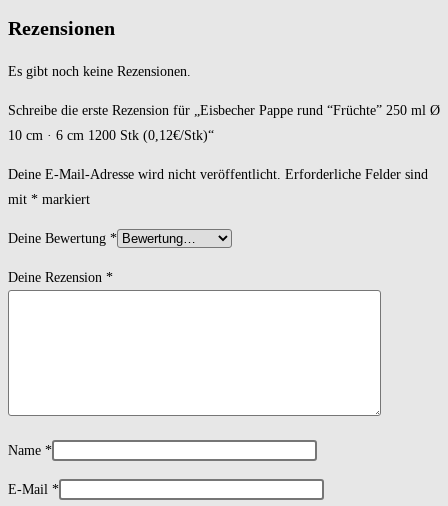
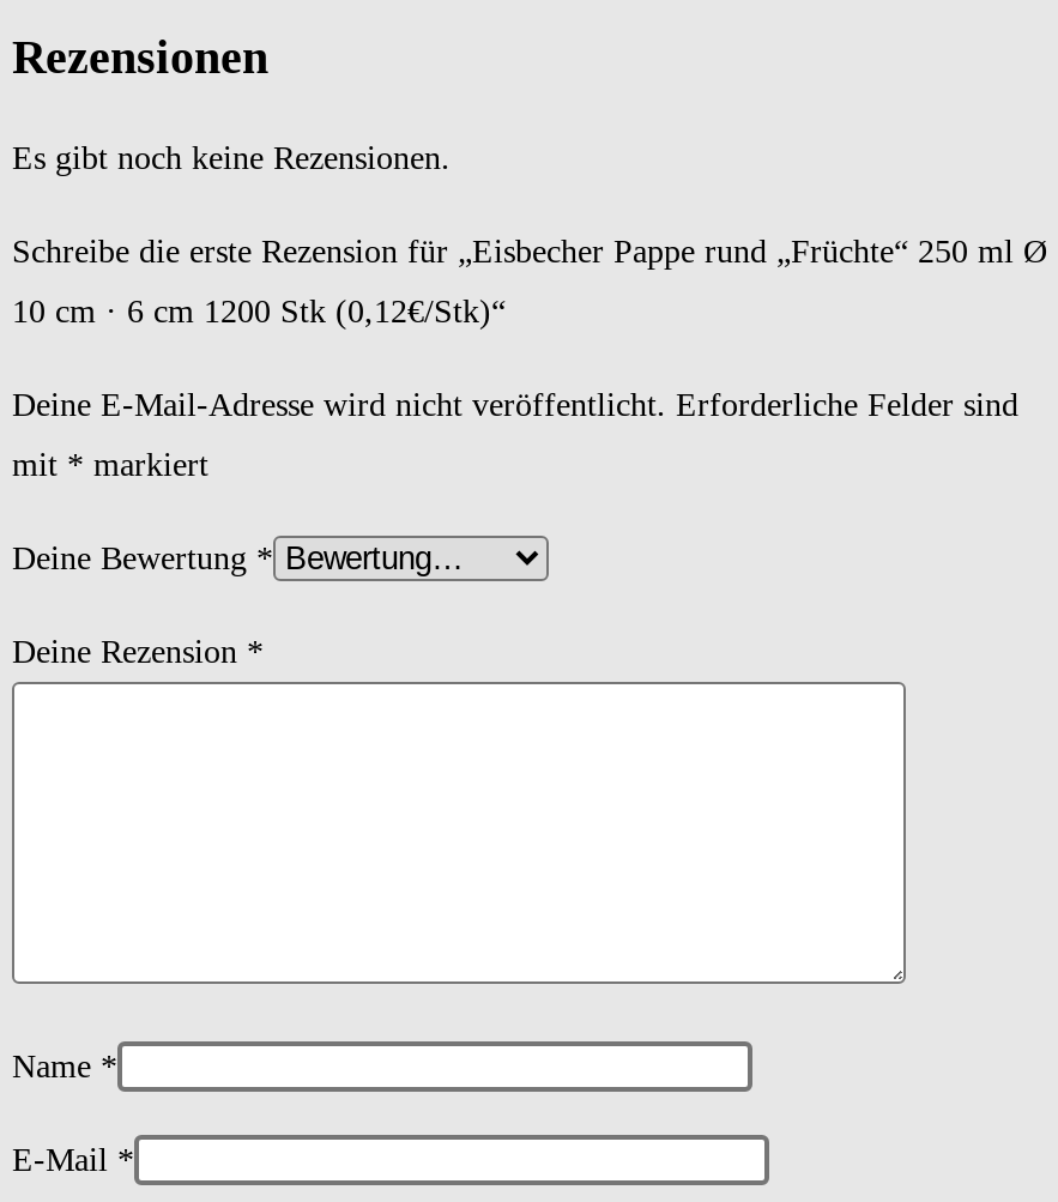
[8,103,440,118] Schreibe die erste Rezension für „Eisbecher Pappe rund “Früchte” 250 ml Ø -> [12,235,1047,271] Schreibe die erste Rezension für „Eisbecher Pappe rund „Früchte“ 250 ml Ø

